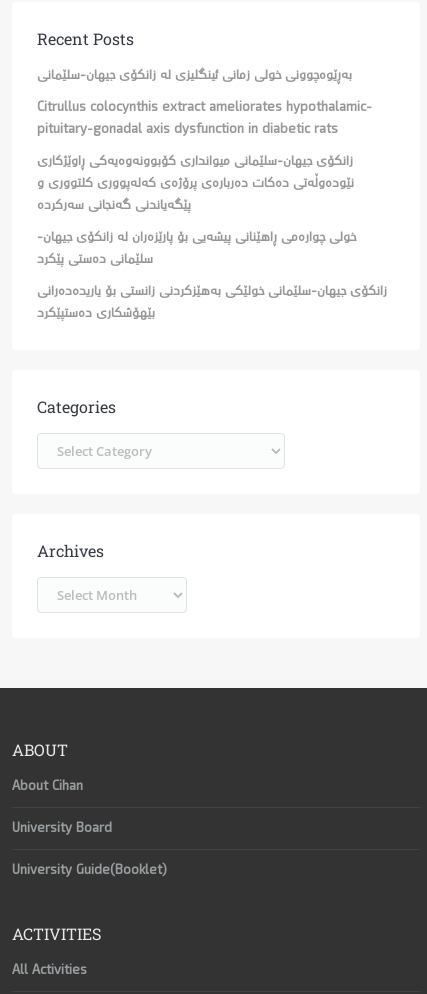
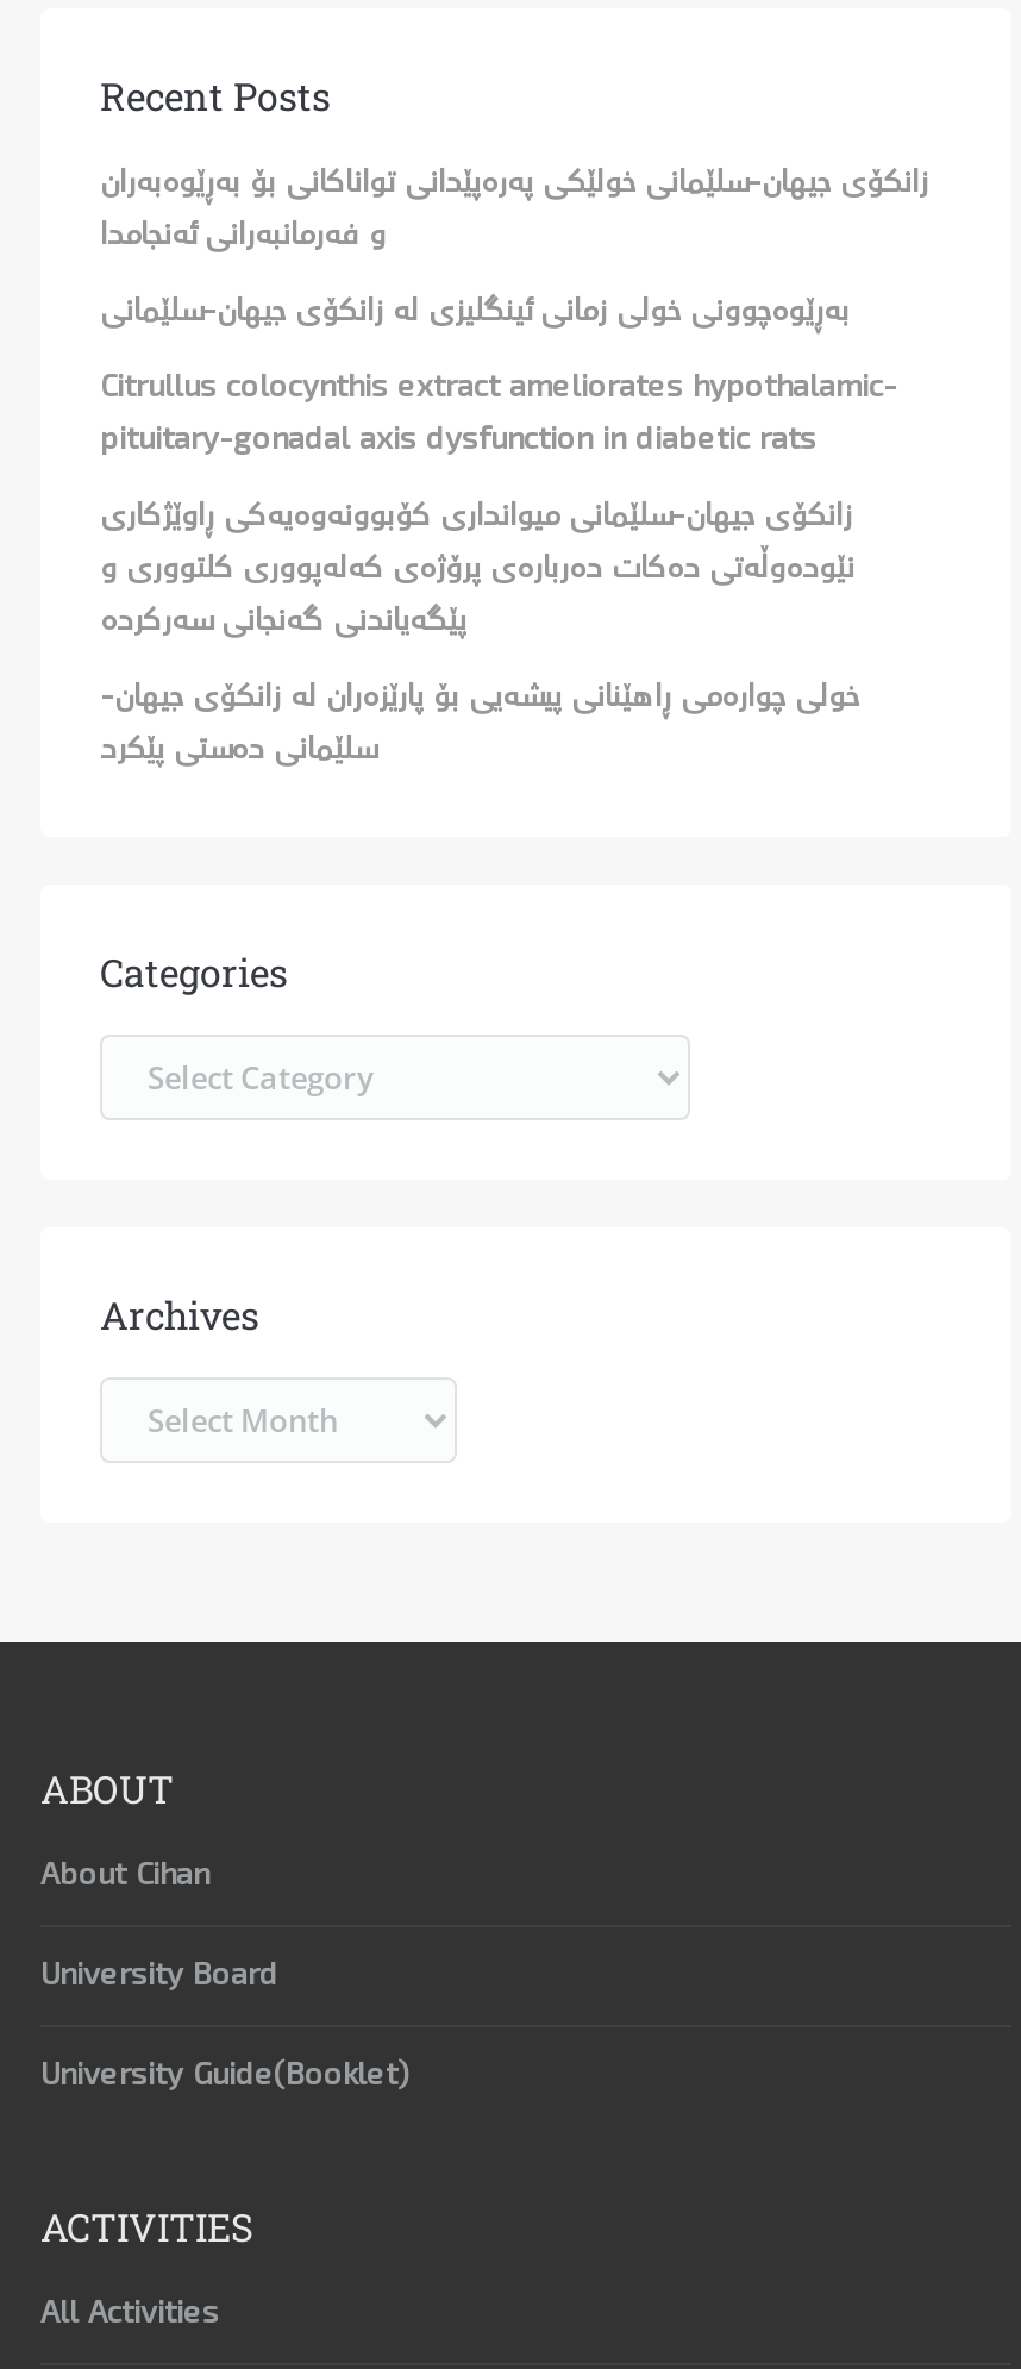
none -> [100,163,928,258] زانکۆی جیهان-سلێمانی خولێکی پەرەپێدانی تواناکانی بۆ بەڕێوەبەران | و فەرمانبەرانی ئەنجامدا
moved [37,67,372,269] -> [100,291,897,772]: بەڕێوەچوونی خولی زمانی ئینگلیزی لە زانکۆی جیهان-سلێمانی | Citrullus colocynthis extract ameliorates hypothalamic- | pituitary-gonadal axis dysfunction in diabetic rats | زانکۆی جیهان-سلێمانی میوانداری کۆبوونەوەیەکی ڕاوێژکاری | نێودەوڵەتی دەکات دەربارەی پرۆژەی کەلەپووری کلتووری و | پێگەیاندنی گەنجانی سەرکردە | خولی چوارەمی ڕاهێنانی پیشەیی بۆ پارێزەران لە زانکۆی جیهان- | سلێمانی دەستی پێکرد
[37,283,387,323] زانکۆی جیهان-سلێمانی خولێکی بەهێزکردنی زانستی بۆ یاریدەدەرانی | بێهۆشکاری دەستپێکرد -> none

